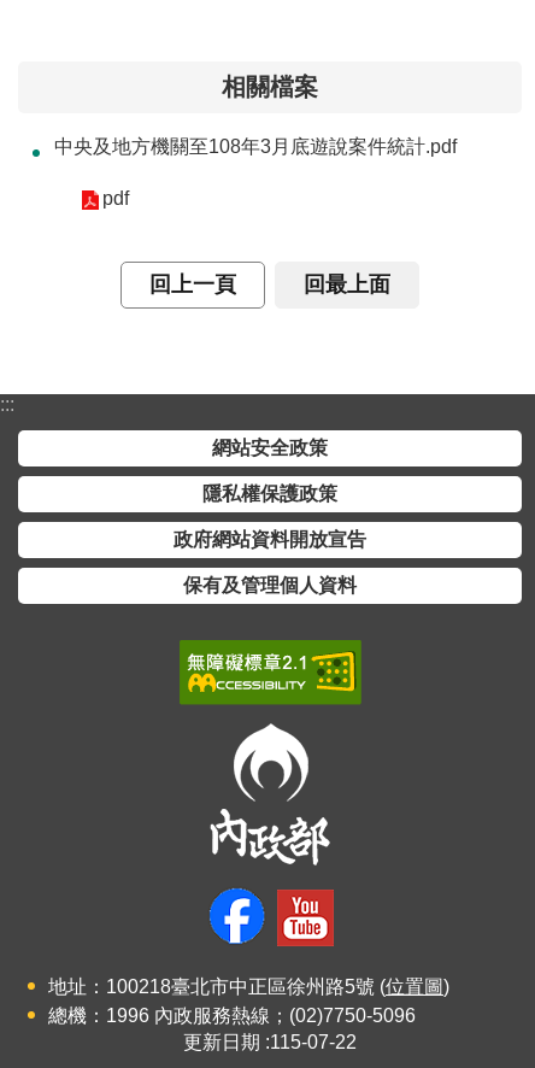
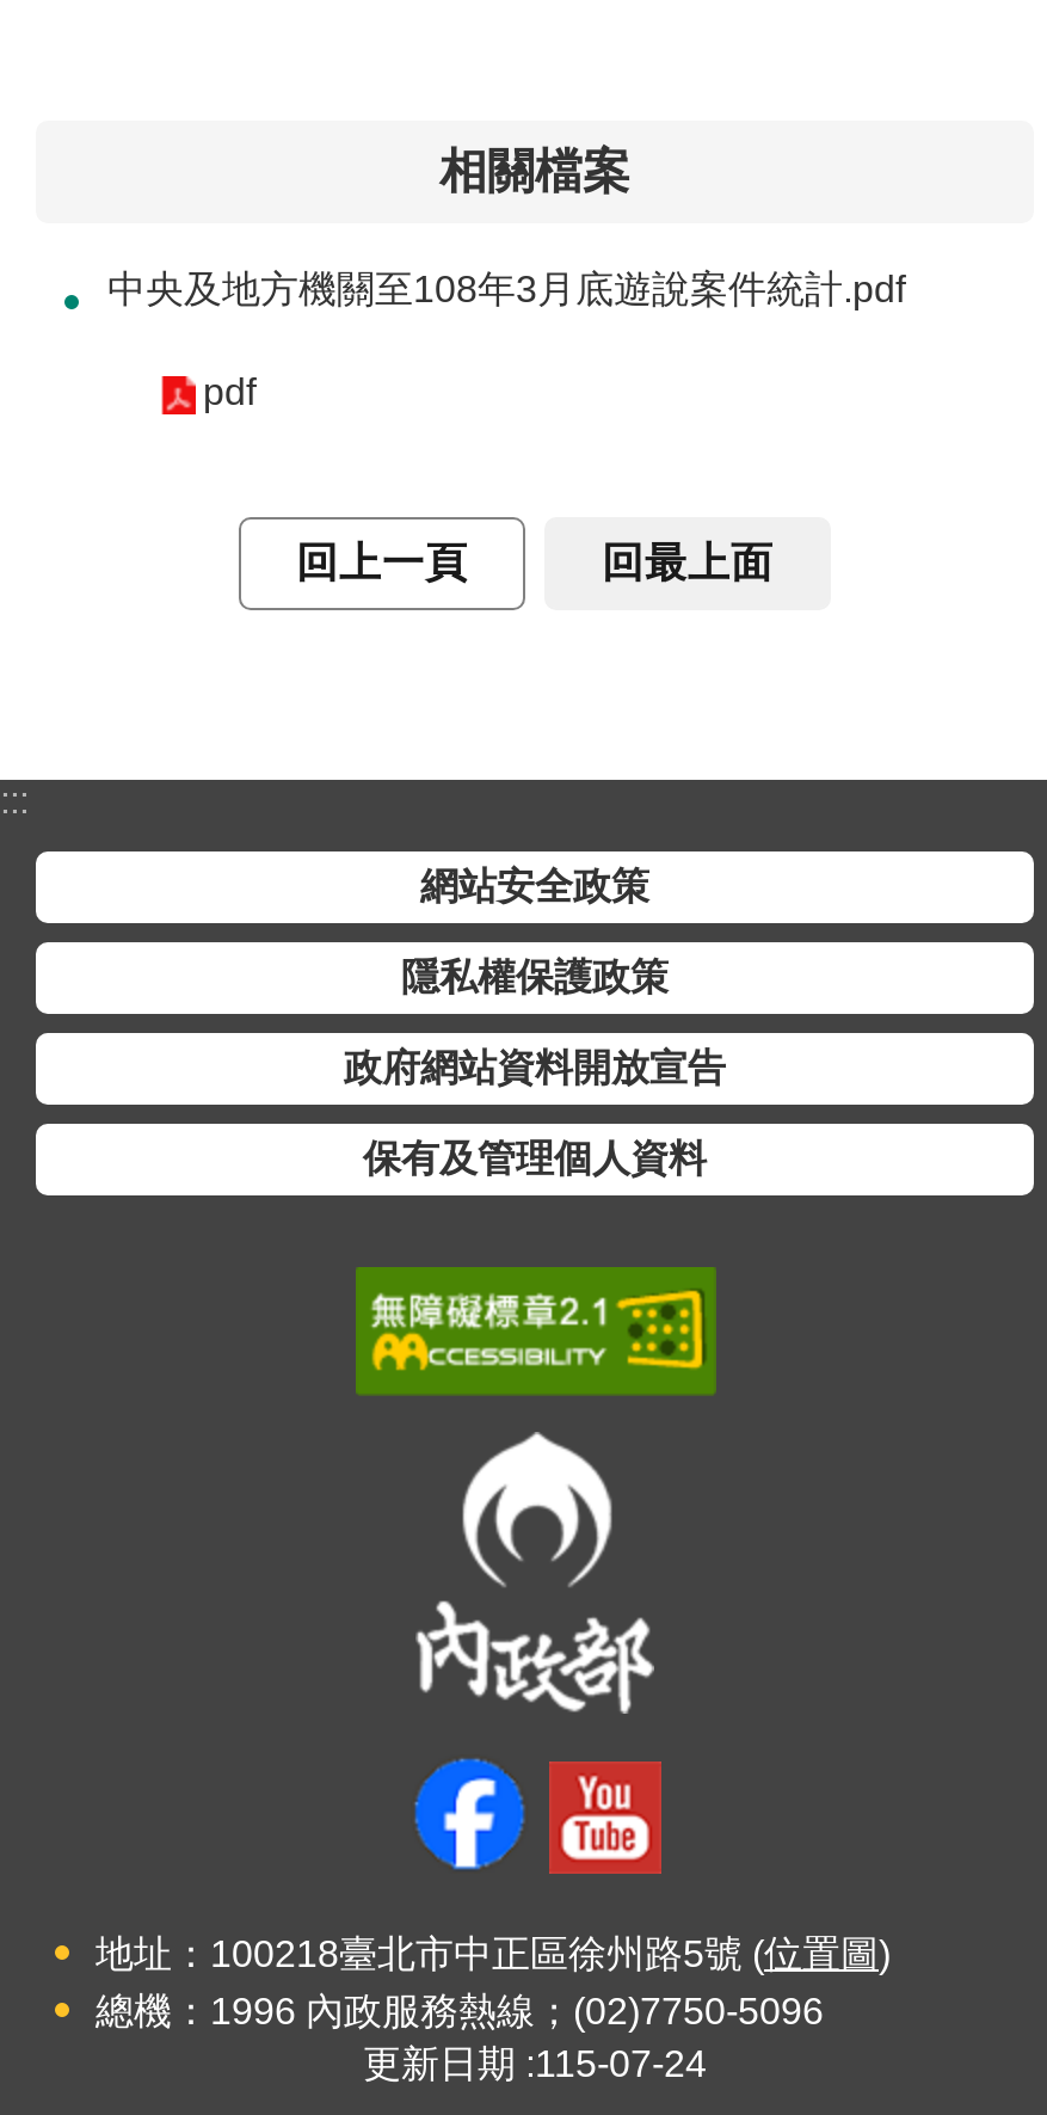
[183,1032,357,1052] 更新日期 115-07-22 -> [363,2044,707,2084] 更新日期 115-07-24

